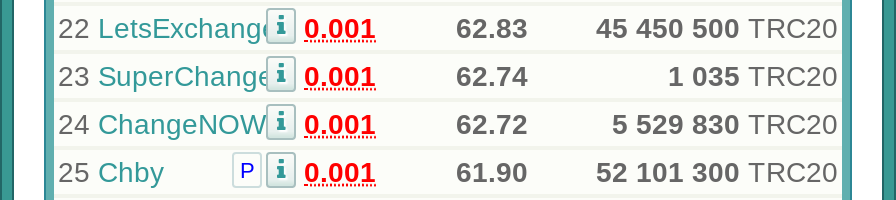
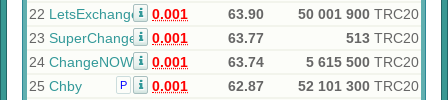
[456,12,528,44] 62.83 -> [228,6,264,22] 63.90
[596,12,838,44] 45 450 500 TRC20 -> [298,6,419,22] 50 001 900 TRC20
[456,60,528,92] 62.74 -> [228,30,264,46] 63.77
[668,60,838,92] 1 035 TRC20 -> [346,30,419,46] 513 TRC20
[456,108,528,140] 62.72 -> [228,54,264,70] 63.74
[612,108,838,140] 5 529 830 TRC20 -> [306,54,419,70] 5 615 500 TRC20
[456,156,528,188] 61.90 -> [228,78,264,94] 62.87

